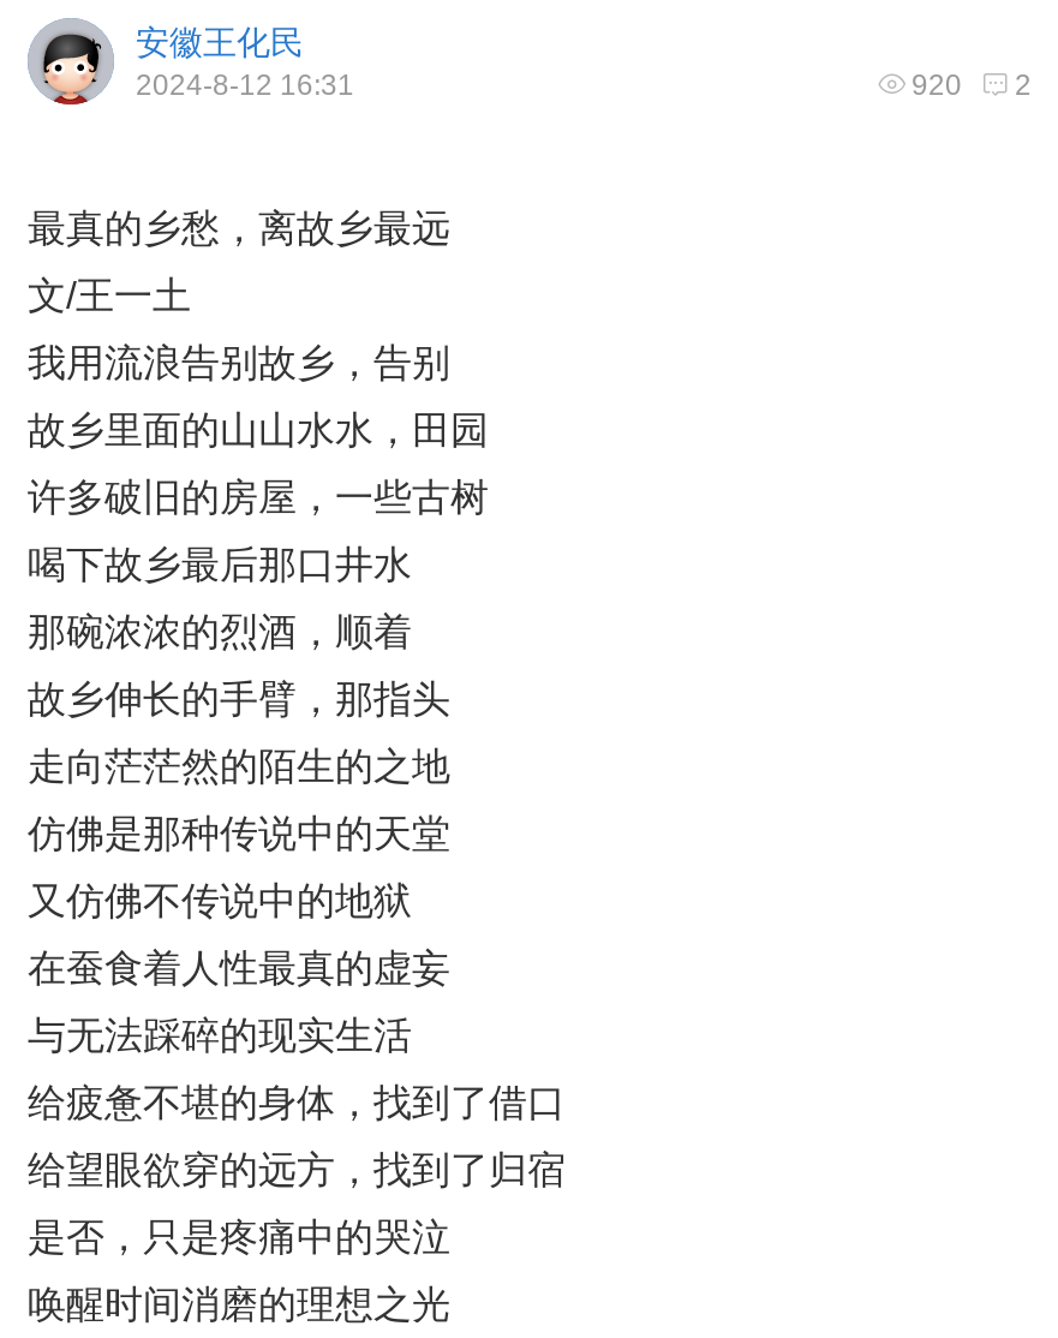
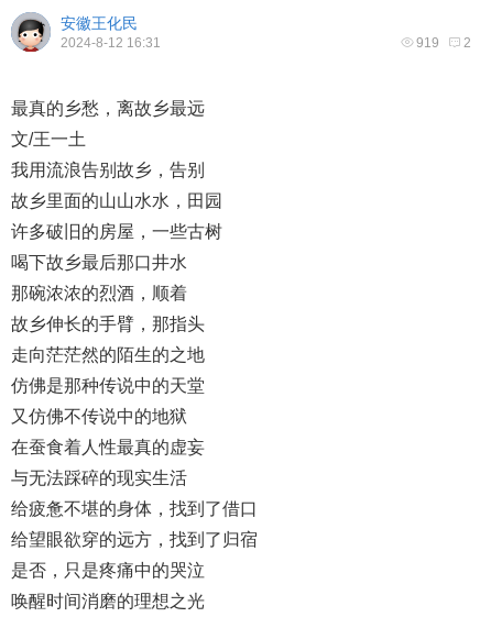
[911,68,1032,102] 920 2 -> [416,35,471,51] 919 2

